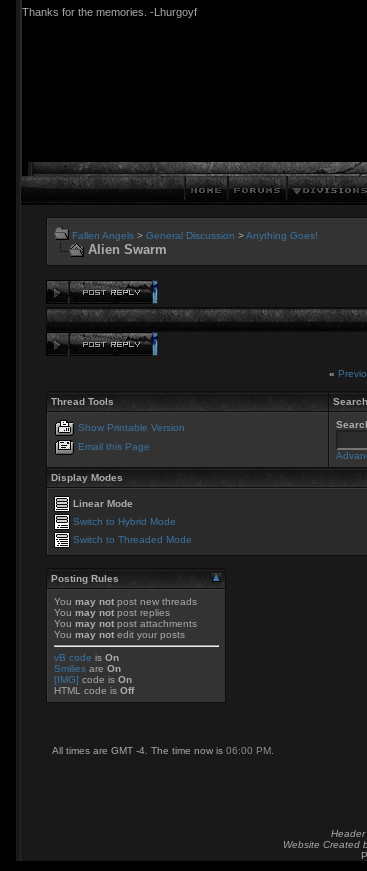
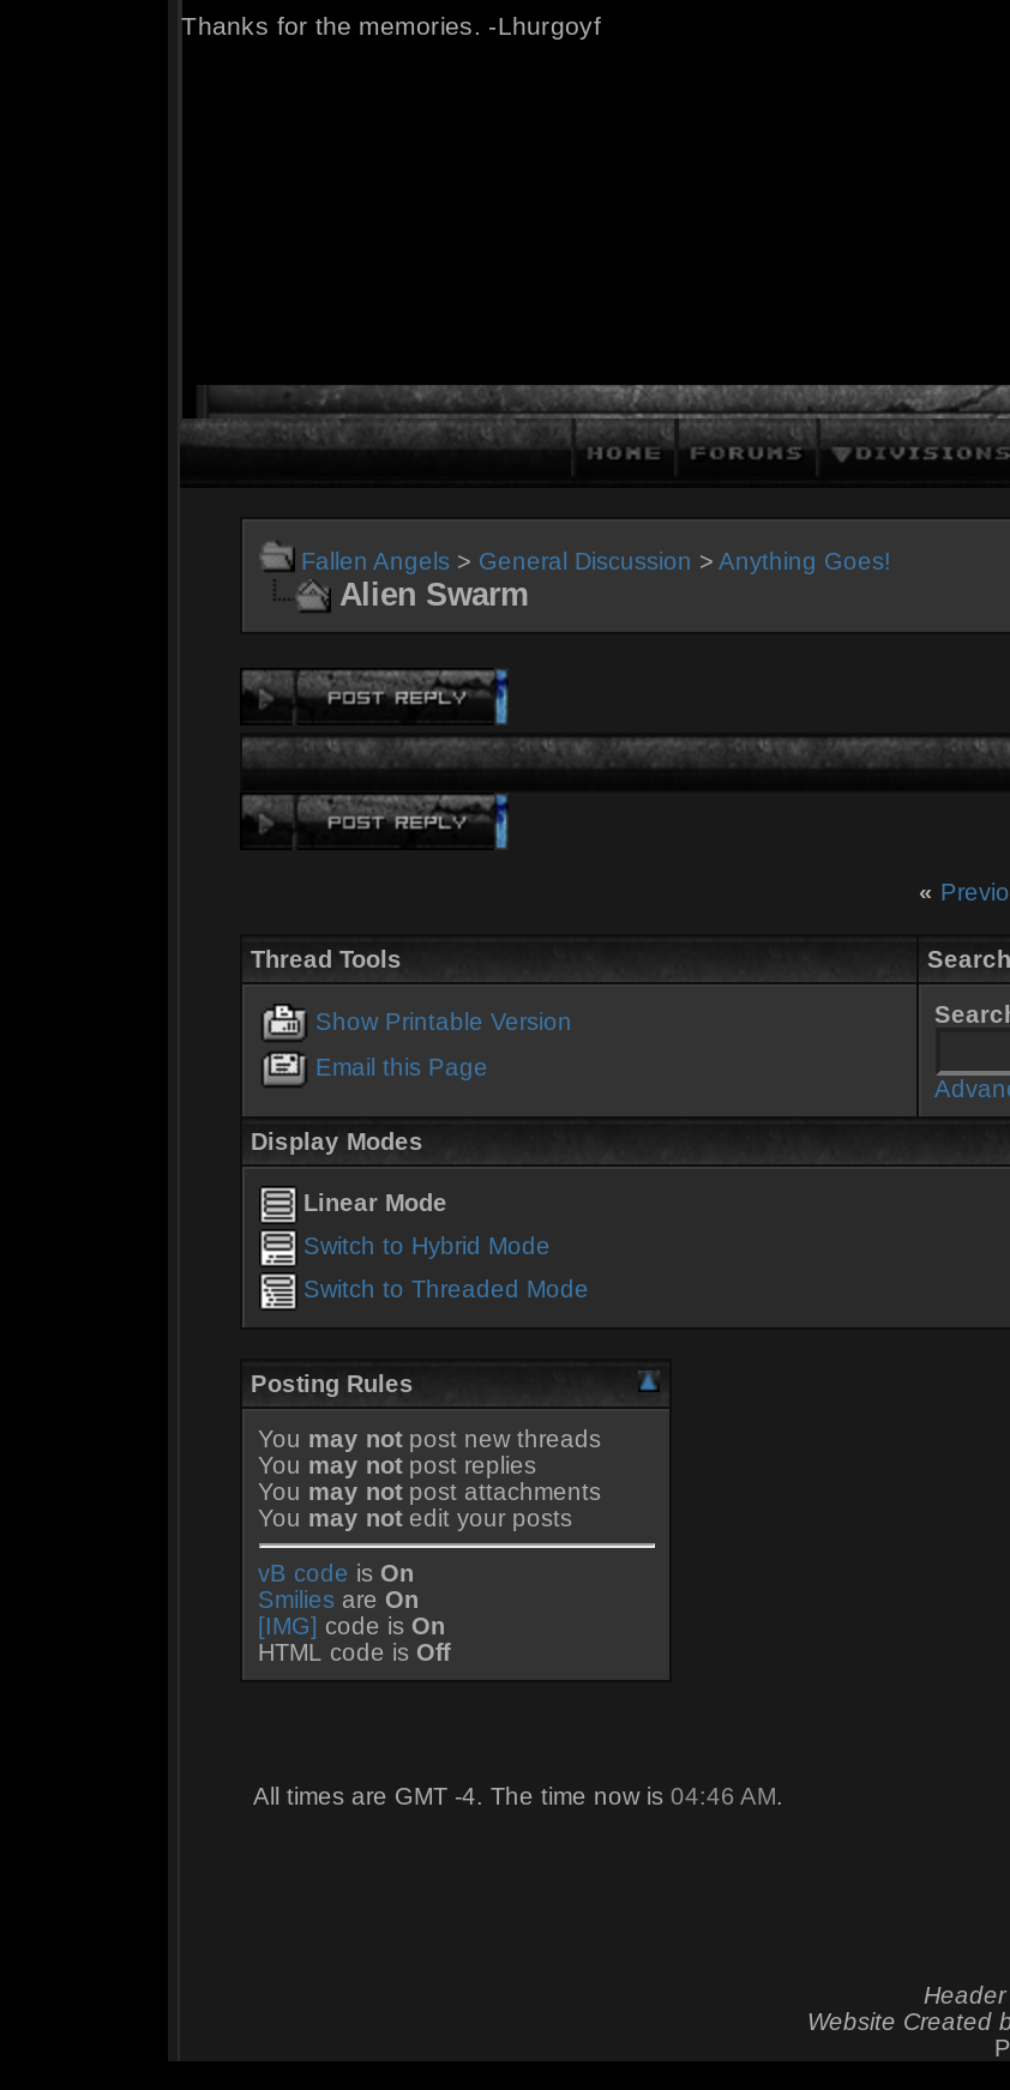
[51,745,273,756] All times are GMT -4. The time now is 06:00 PM. -> [253,1783,783,1809] All times are GMT -4. The time now is 04:46 AM.

